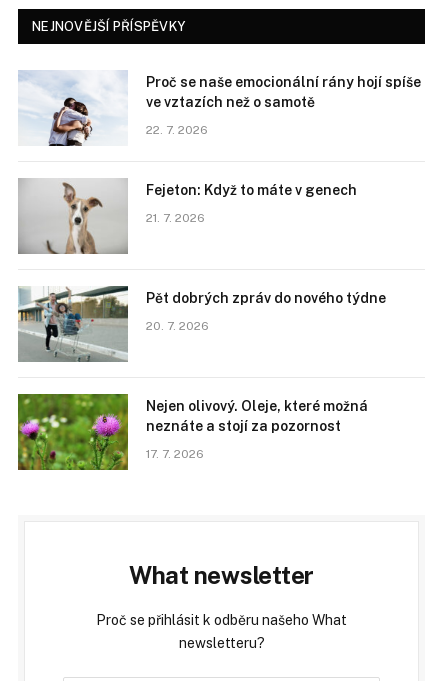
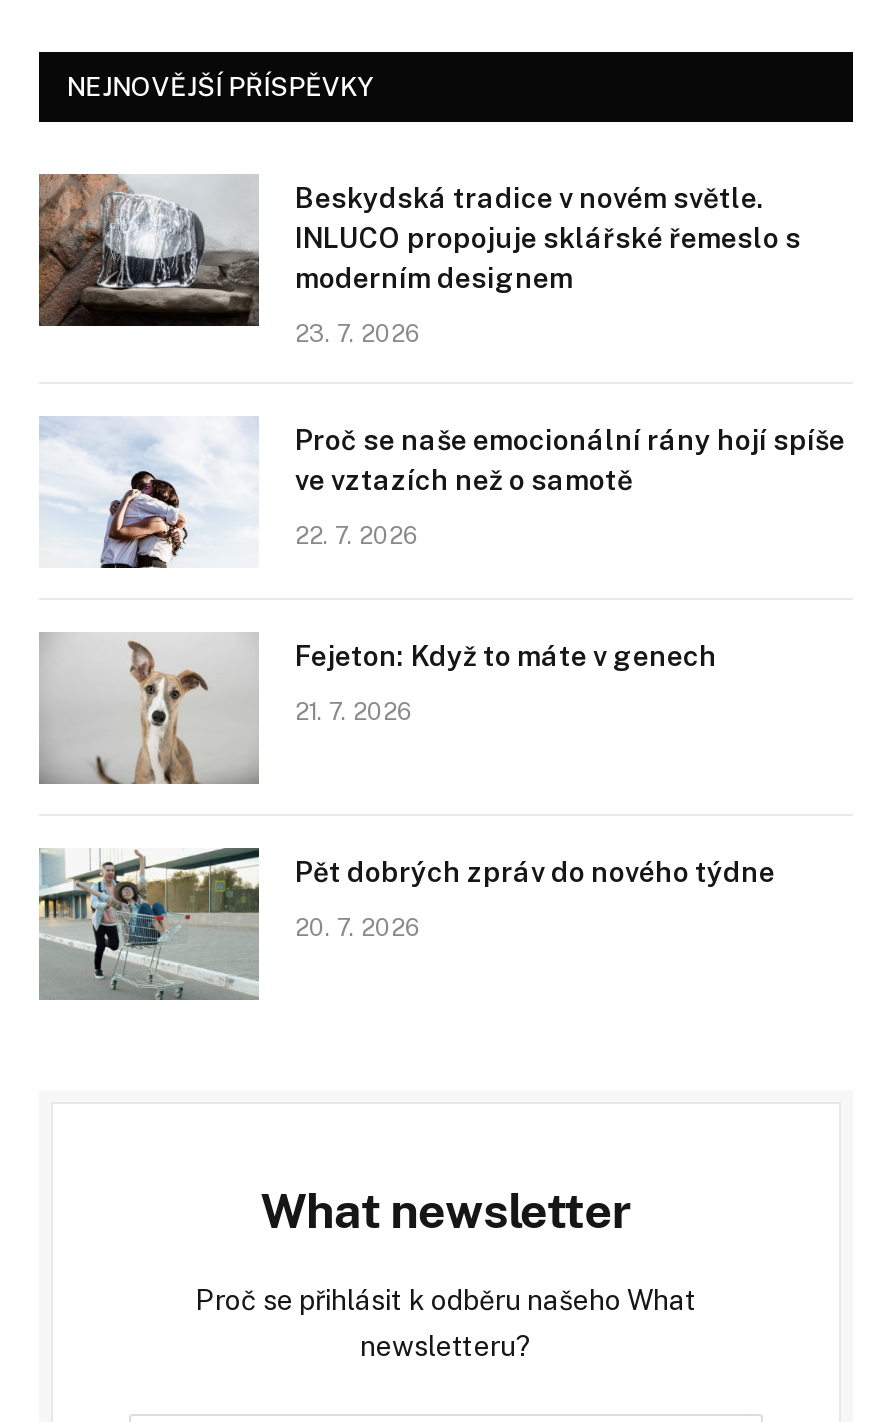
none -> [37,172,801,347] [image] | Beskydská tradice v novém světle. | INLUCO propojuje sklářské řemeslo s | moderním designem | 23. 7. 2026
moved [18,71,421,333] -> [39,418,845,941]: [image] | Proč se naše emocionální rány hojí spíše | ve vztazích než o samotě | 22. 7. 2026 | Fejeton: Když to máte v genech | 21. 7. 2026 | Pět dobrých zpráv do nového týdne | 20. 7. 2026
[17,393,368,471] [image] | Nejen olivový. Oleje, které možná | neznáte a stojí za pozornost | 17. 7. 2026 -> none

